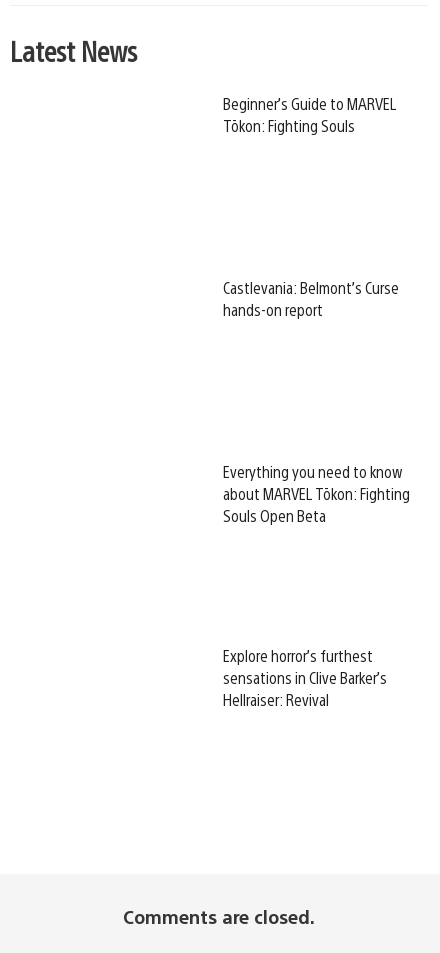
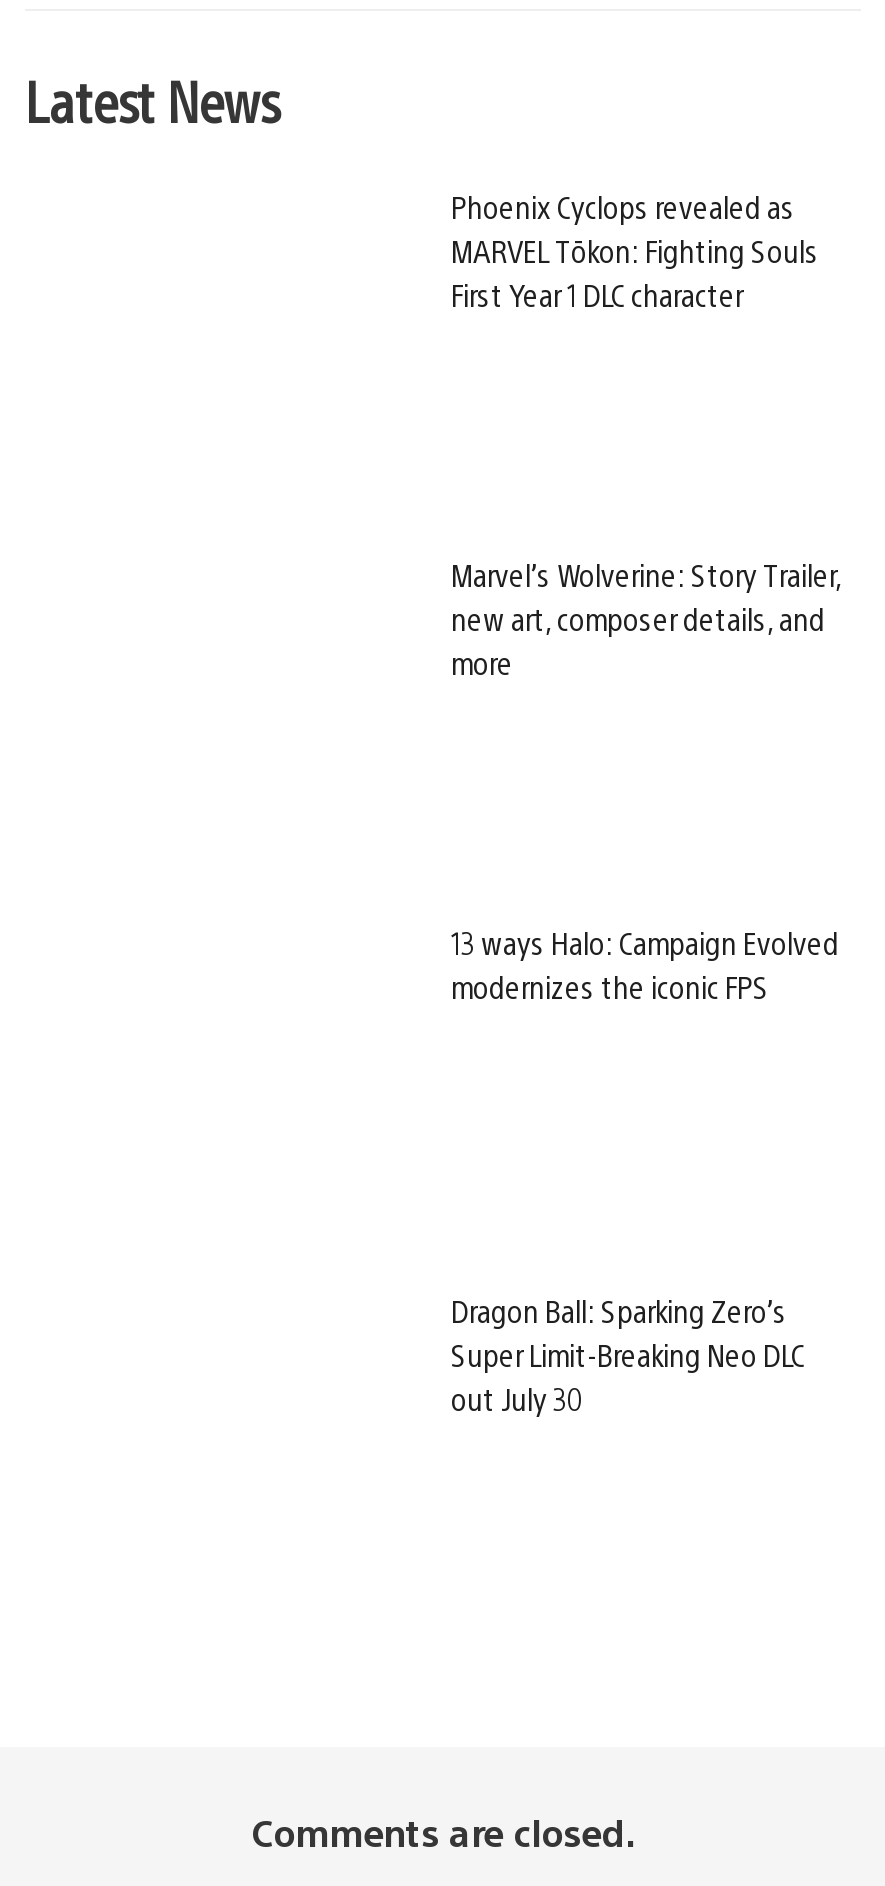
[223,93,396,136] Beginner’s Guide to MARVEL | Tōkon: Fighting Souls -> [451,185,819,315] Phoenix Cyclops revealed as | MARVEL Tōkon: Fighting Souls | First Year 1 DLC character
[223,277,399,320] Castlevania: Belmont’s Curse | hands-on report -> [451,553,841,683] Marvel’s Wolverine: Story Trailer, | new art, composer details, and | more
[223,461,410,526] Everything you need to know | about MARVEL Tōkon: Fighting | Souls Open Beta -> [451,921,839,1007] 13 ways Halo: Campaign Evolved | modernizes the iconic FPS
[223,645,387,710] Explore horror’s furthest | sensations in Clive Barker’s | Hellraiser: Revival -> [451,1289,805,1419] Dragon Ball: Sparking Zero’s | Super Limit-Breaking Neo DLC | out July 30

